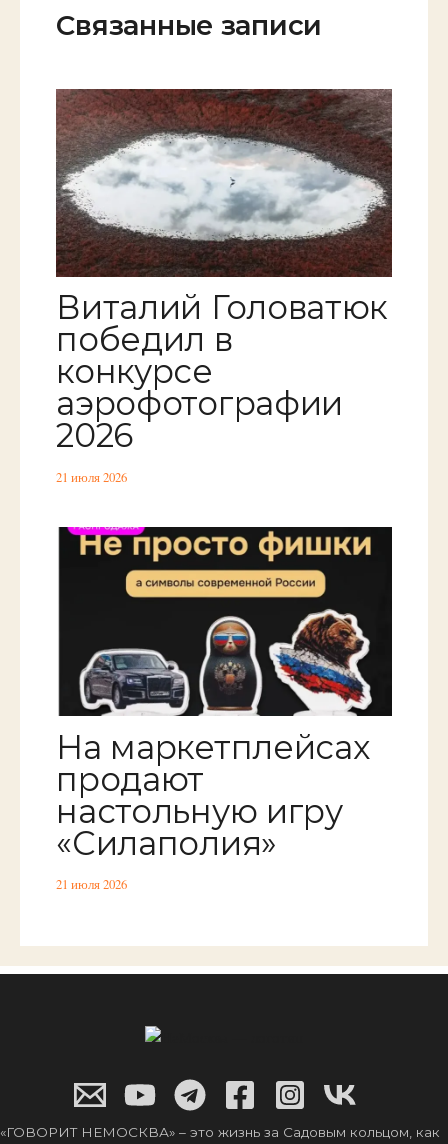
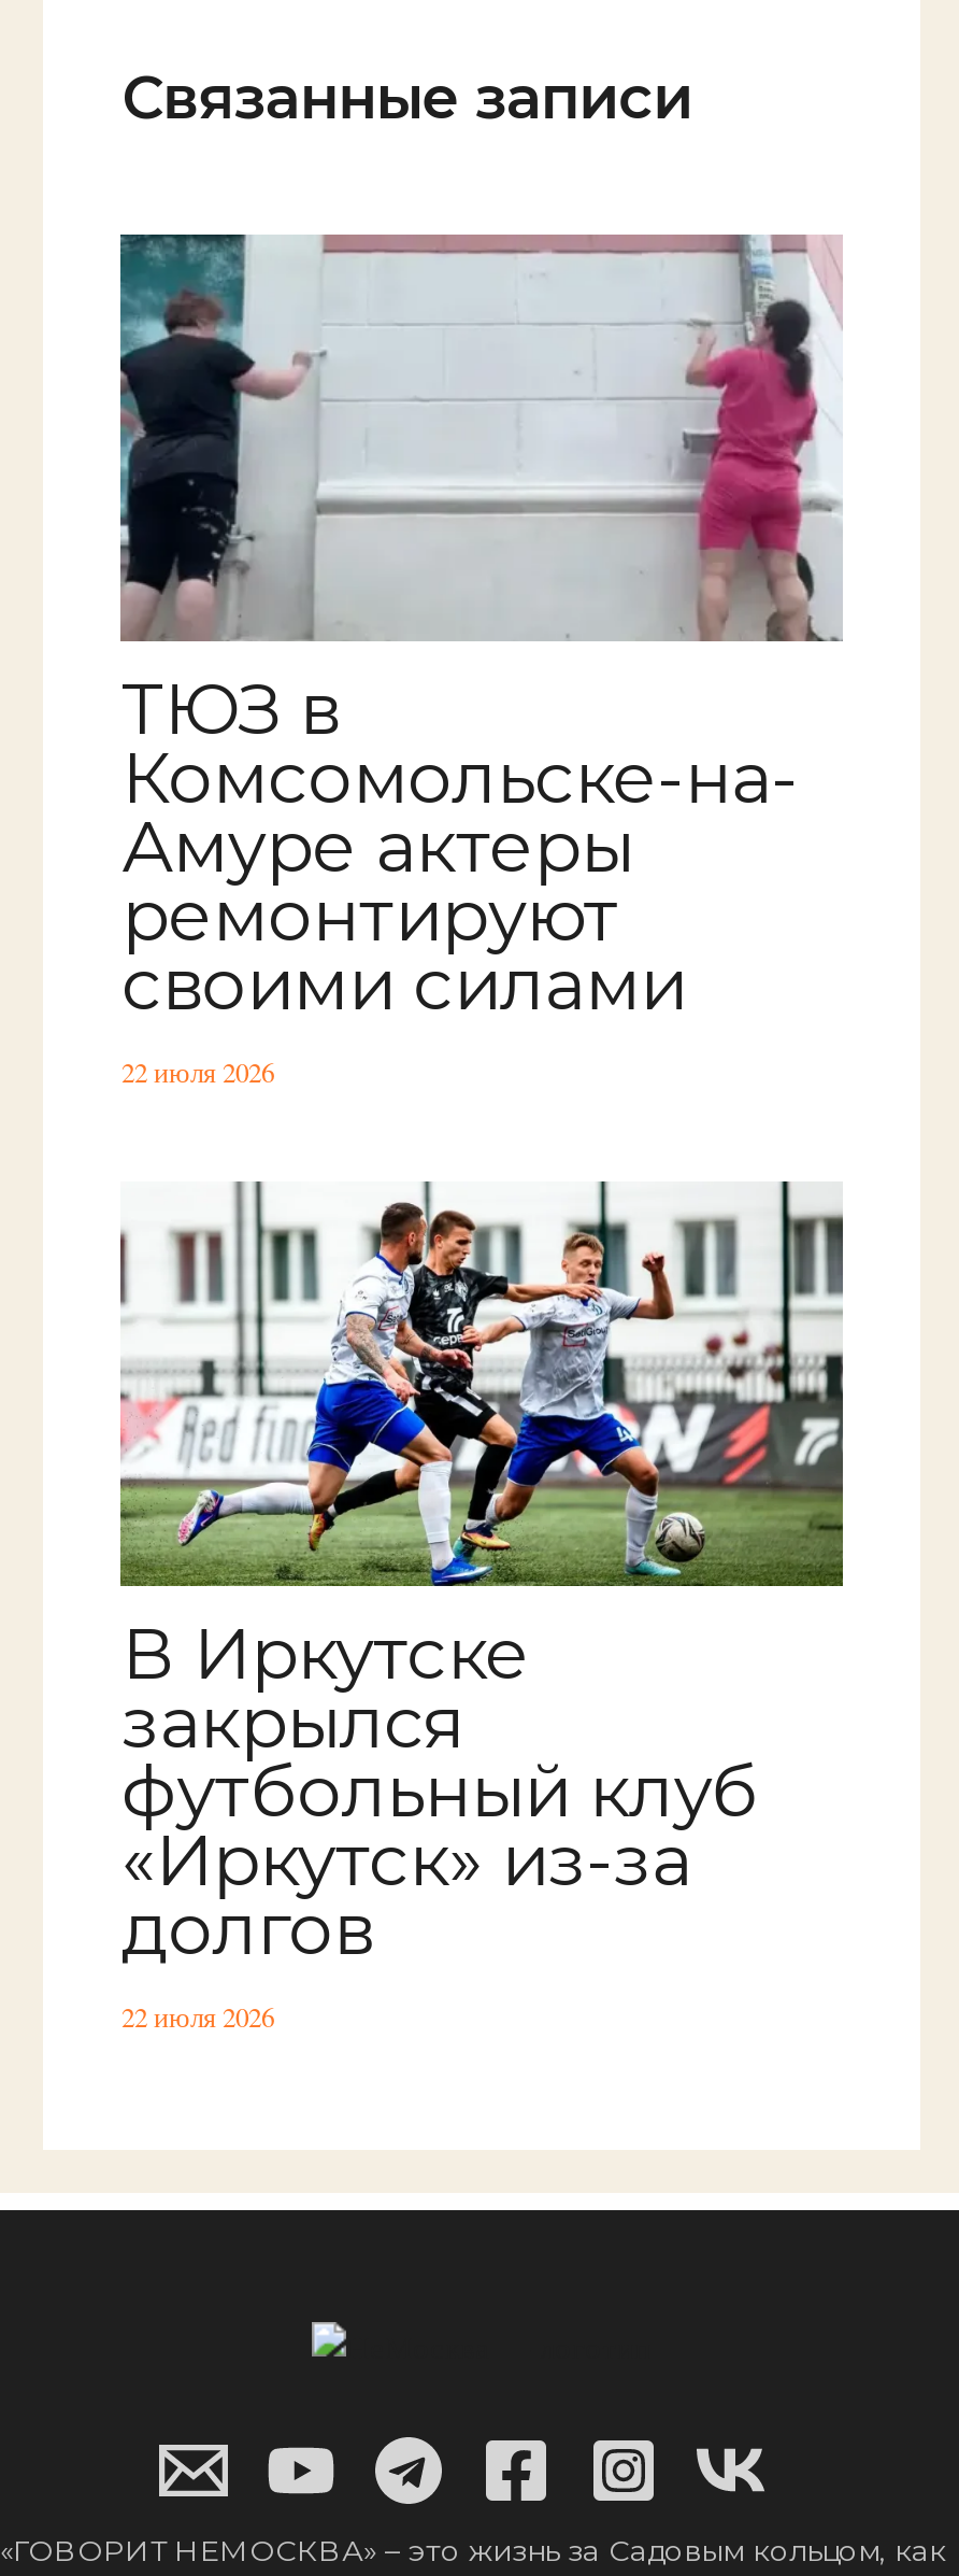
[56,88,393,486] [image] | Виталий Головатюк | победил в | конкурсе | аэрофотографии | 2026 | 21 июля 2026 -> [120,233,843,1091] [image] | ТЮЗ в | Комсомольске-на- | Амуре актеры | ремонтируют | своими силами | 22 июля 2026
[56,526,393,893] [image] | На маркетплейсах | продают | настольную игру | «Силаполия» | 21 июля 2026 -> [118,1180,845,2036] [image] | В Иркутске | закрылся | футбольный клуб | «Иркутск» из-за | долгов | 22 июля 2026

